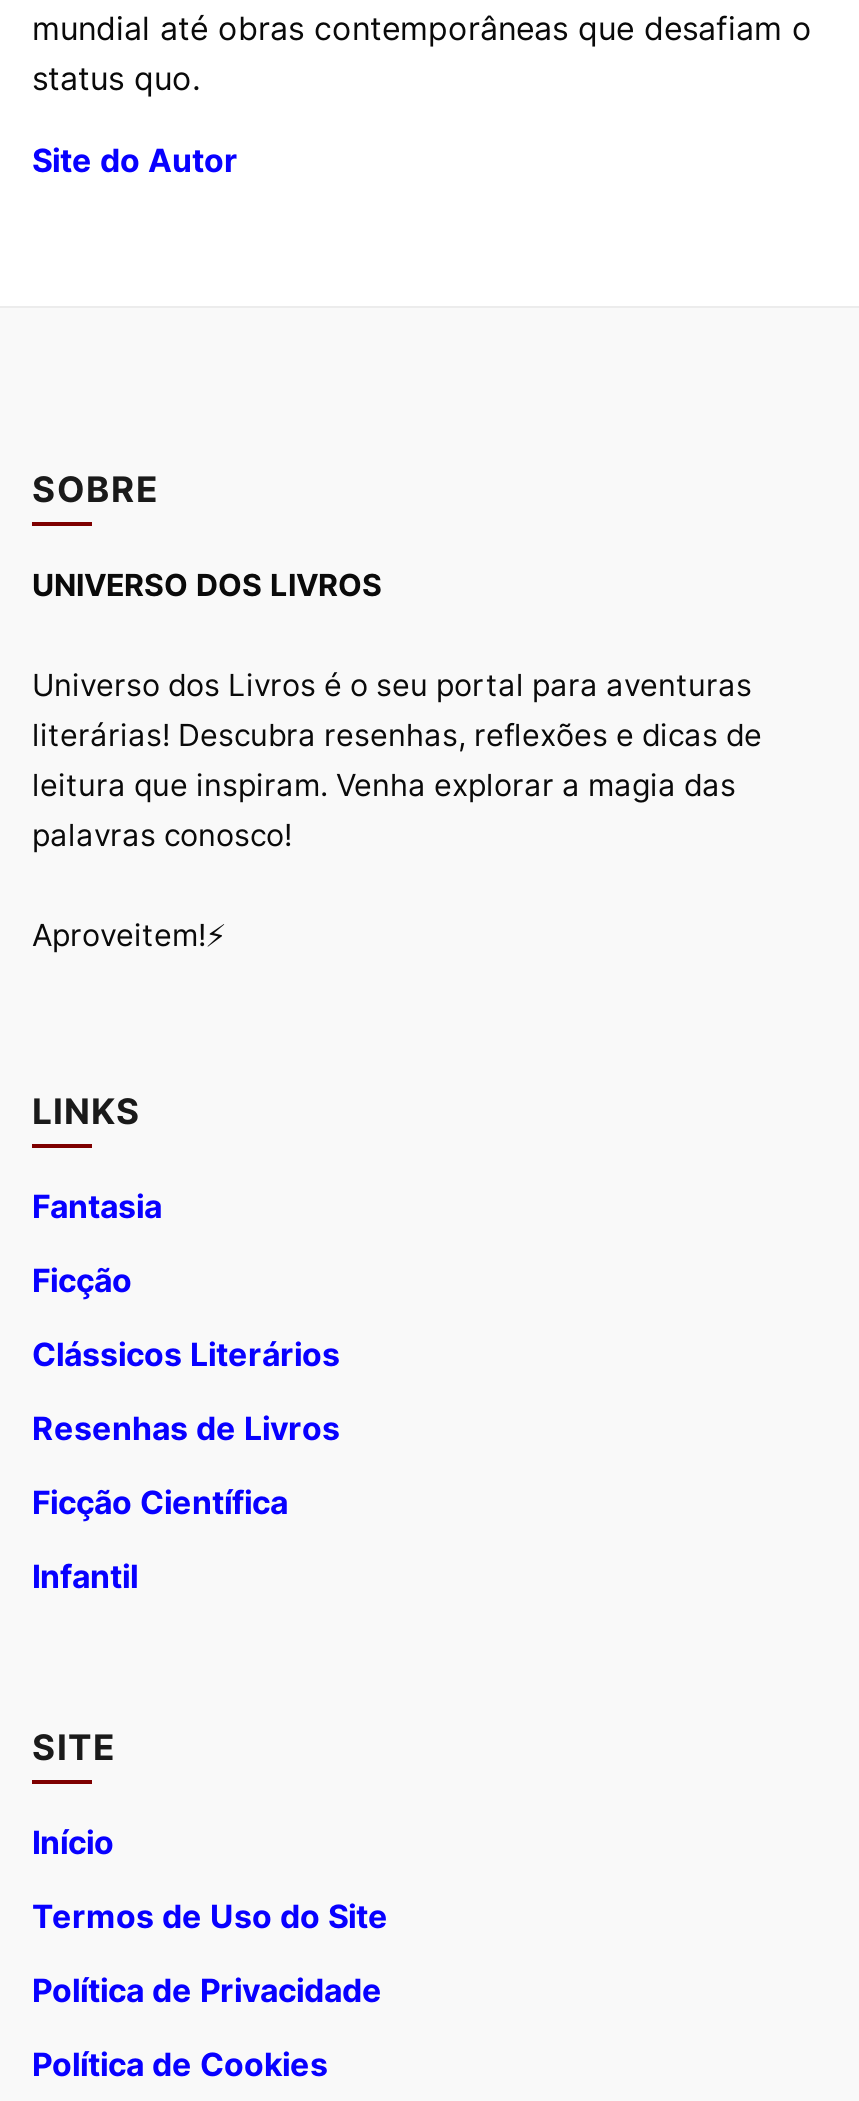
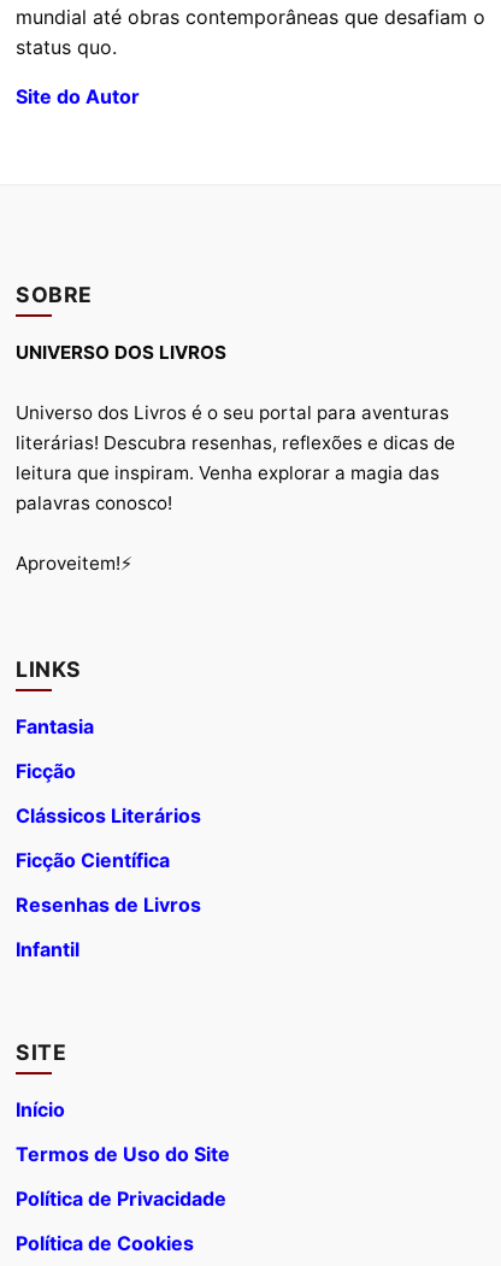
moved [32,1408,340,1448] -> [16,893,201,917]: Resenhas de Livros
moved [32,1482,288,1522] -> [16,848,170,872]: Ficção Científica

